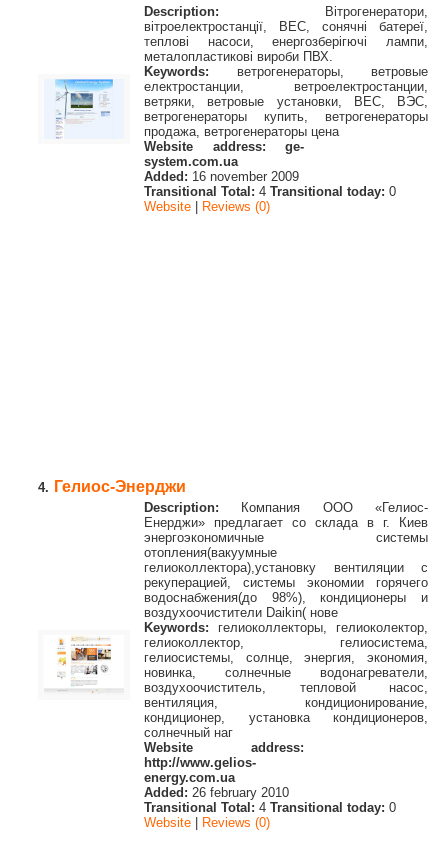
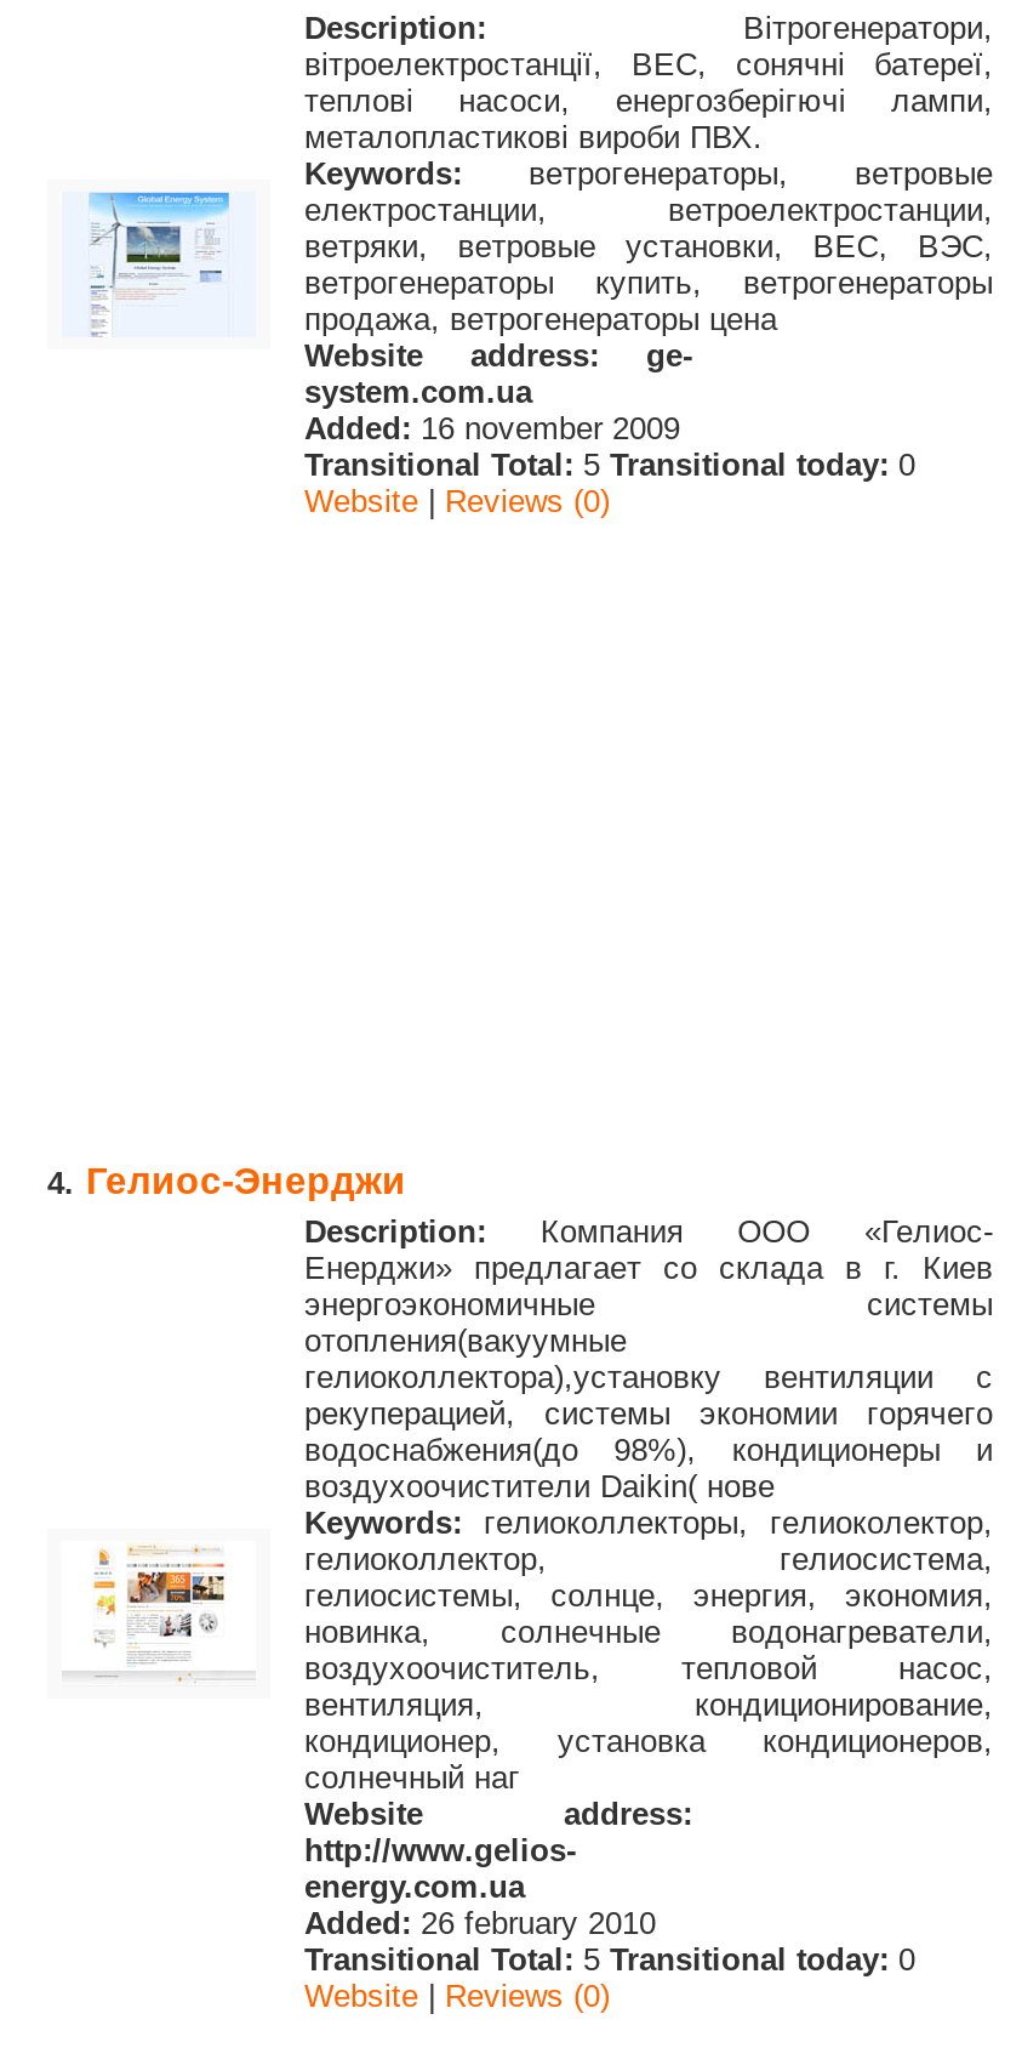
[144,184,396,199] Transitional Total: 4 Transitional today: 0 -> [304,446,915,483] Transitional Total: 5 Transitional today: 0
[144,800,396,815] Transitional Total: 4 Transitional today: 0 -> [304,1941,915,1978] Transitional Total: 5 Transitional today: 0

